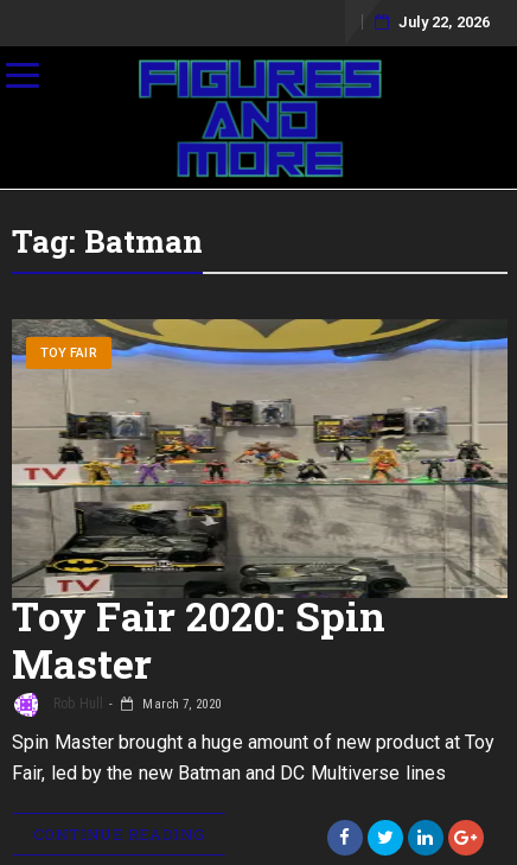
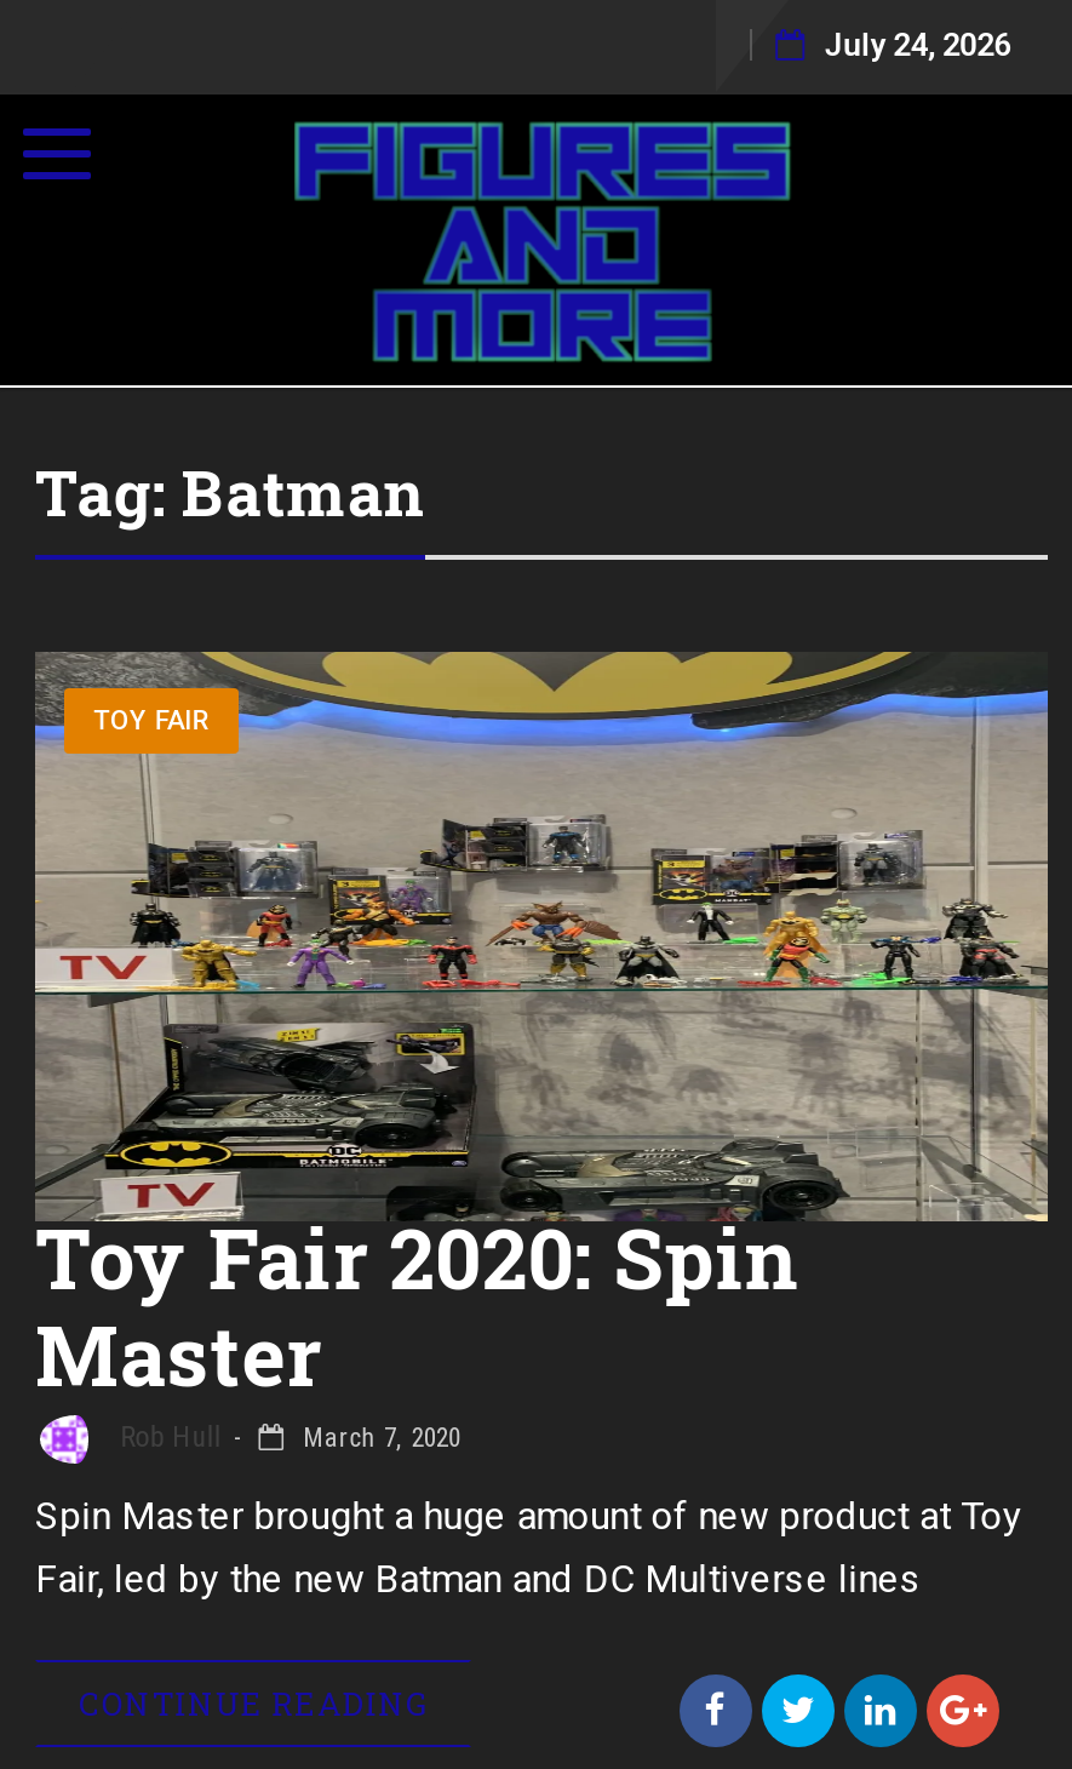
[398,13,490,31] July 22, 2026 -> [824,27,1011,63] July 24, 2026

